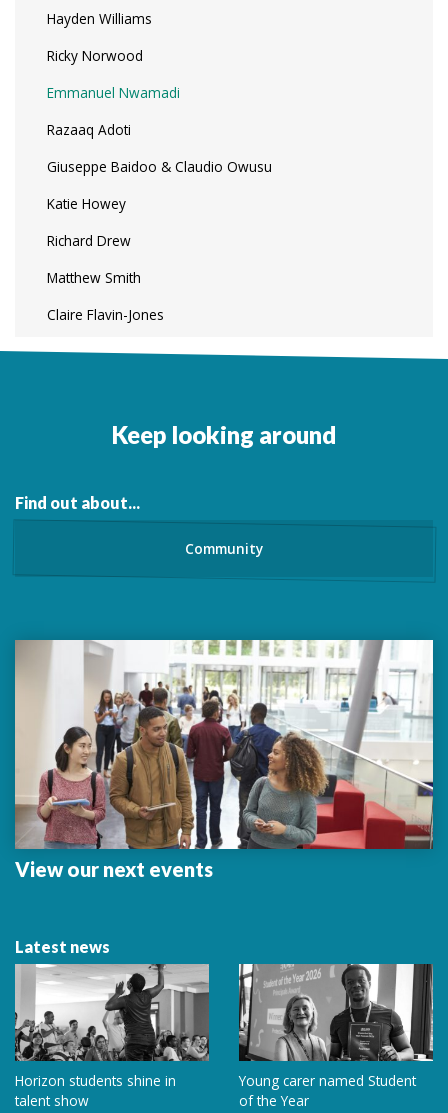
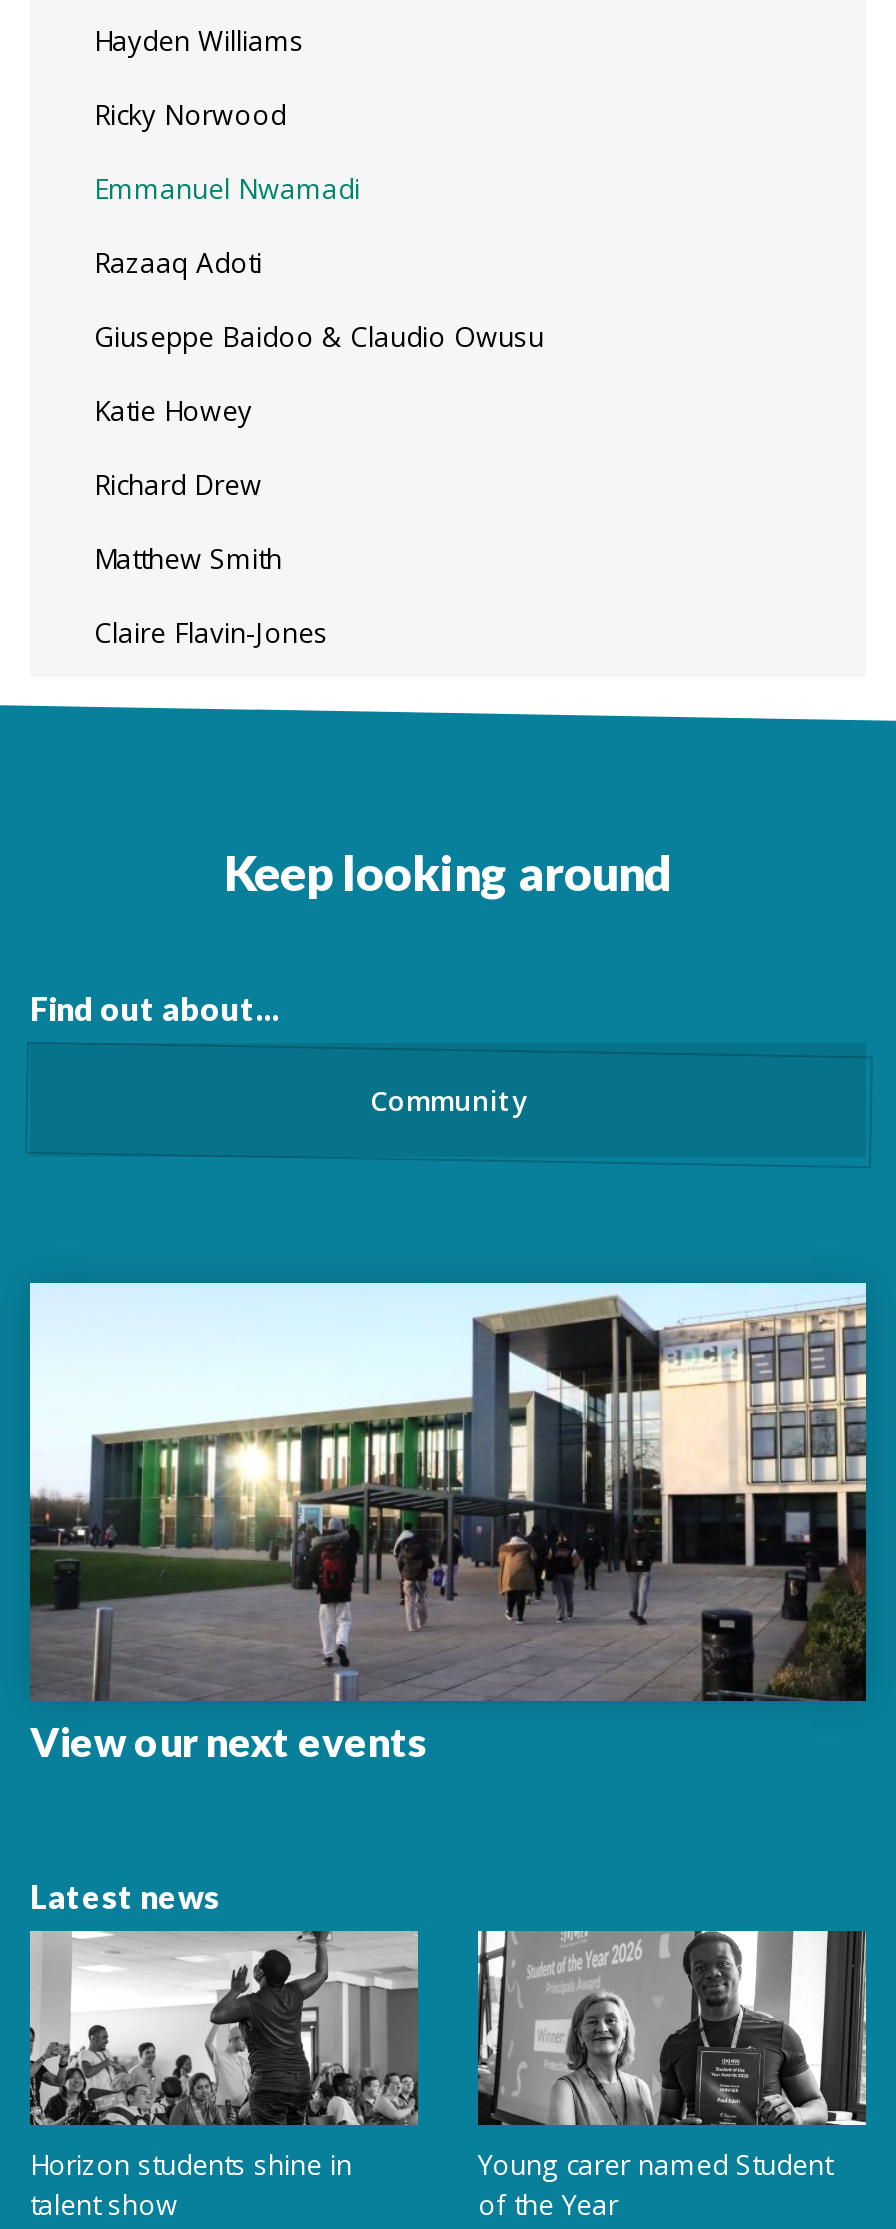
[14,639,434,850] [image] -> [28,1281,868,1703] [image]

